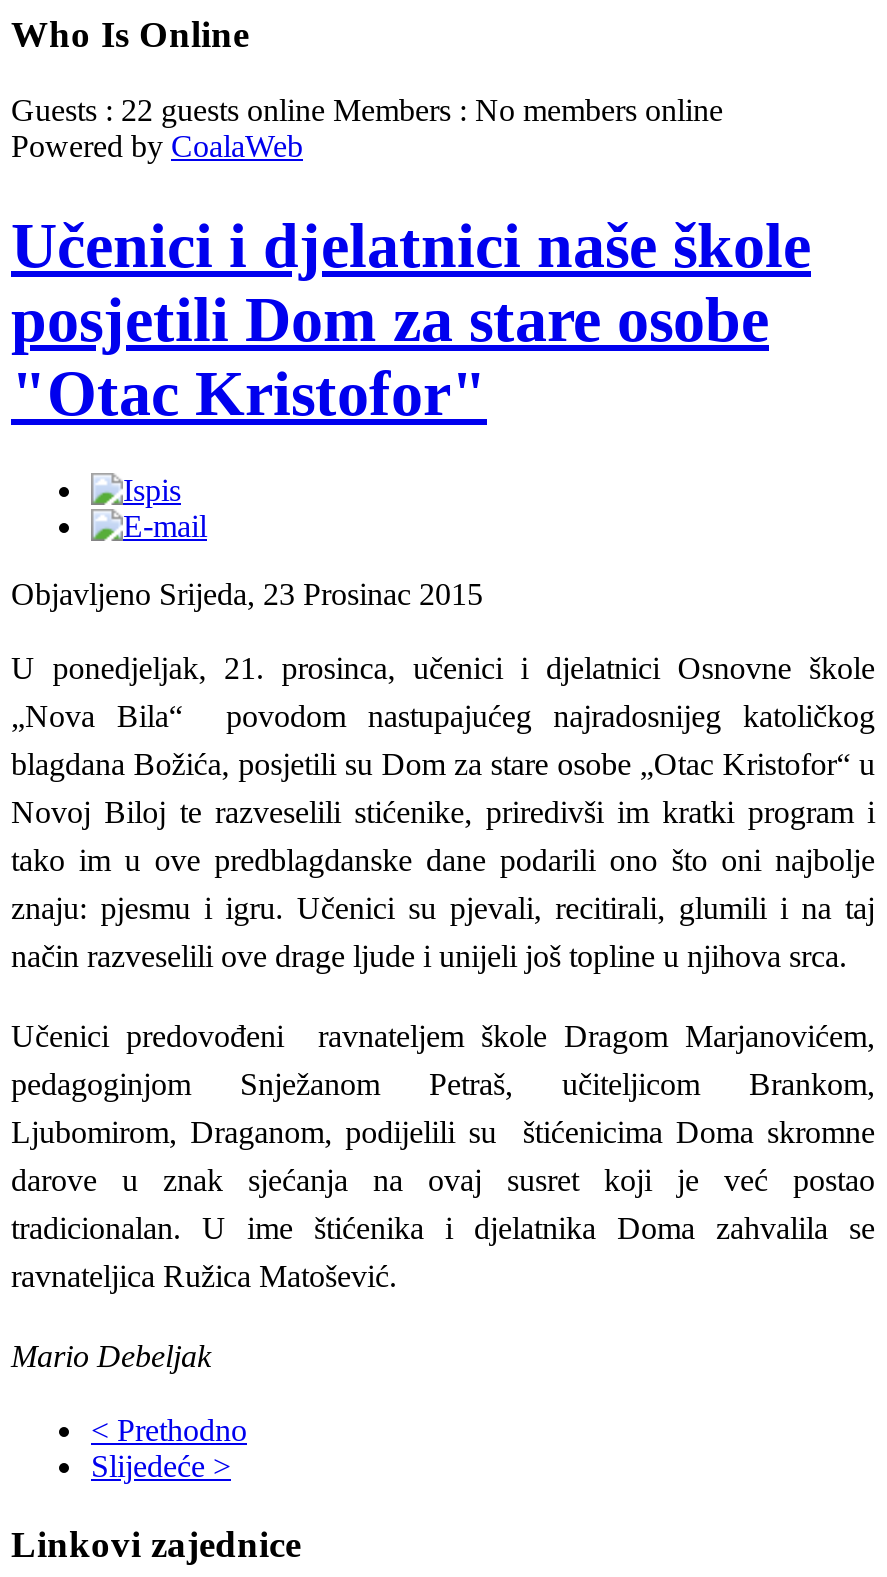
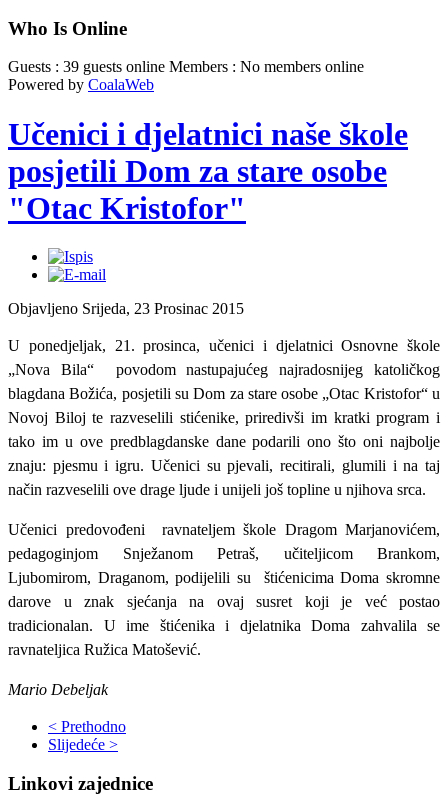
[11,94,723,128] Guests : 22 guests online Members : No members online -> [8,58,364,75] Guests : 39 guests online Members : No members online

